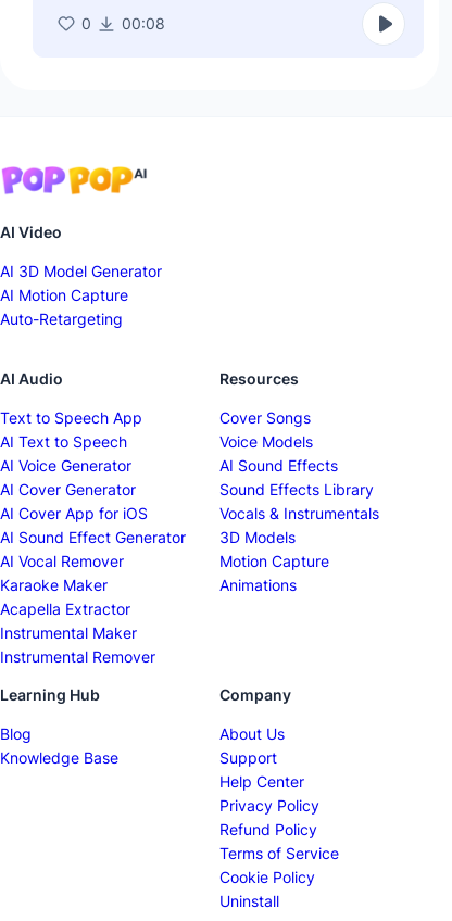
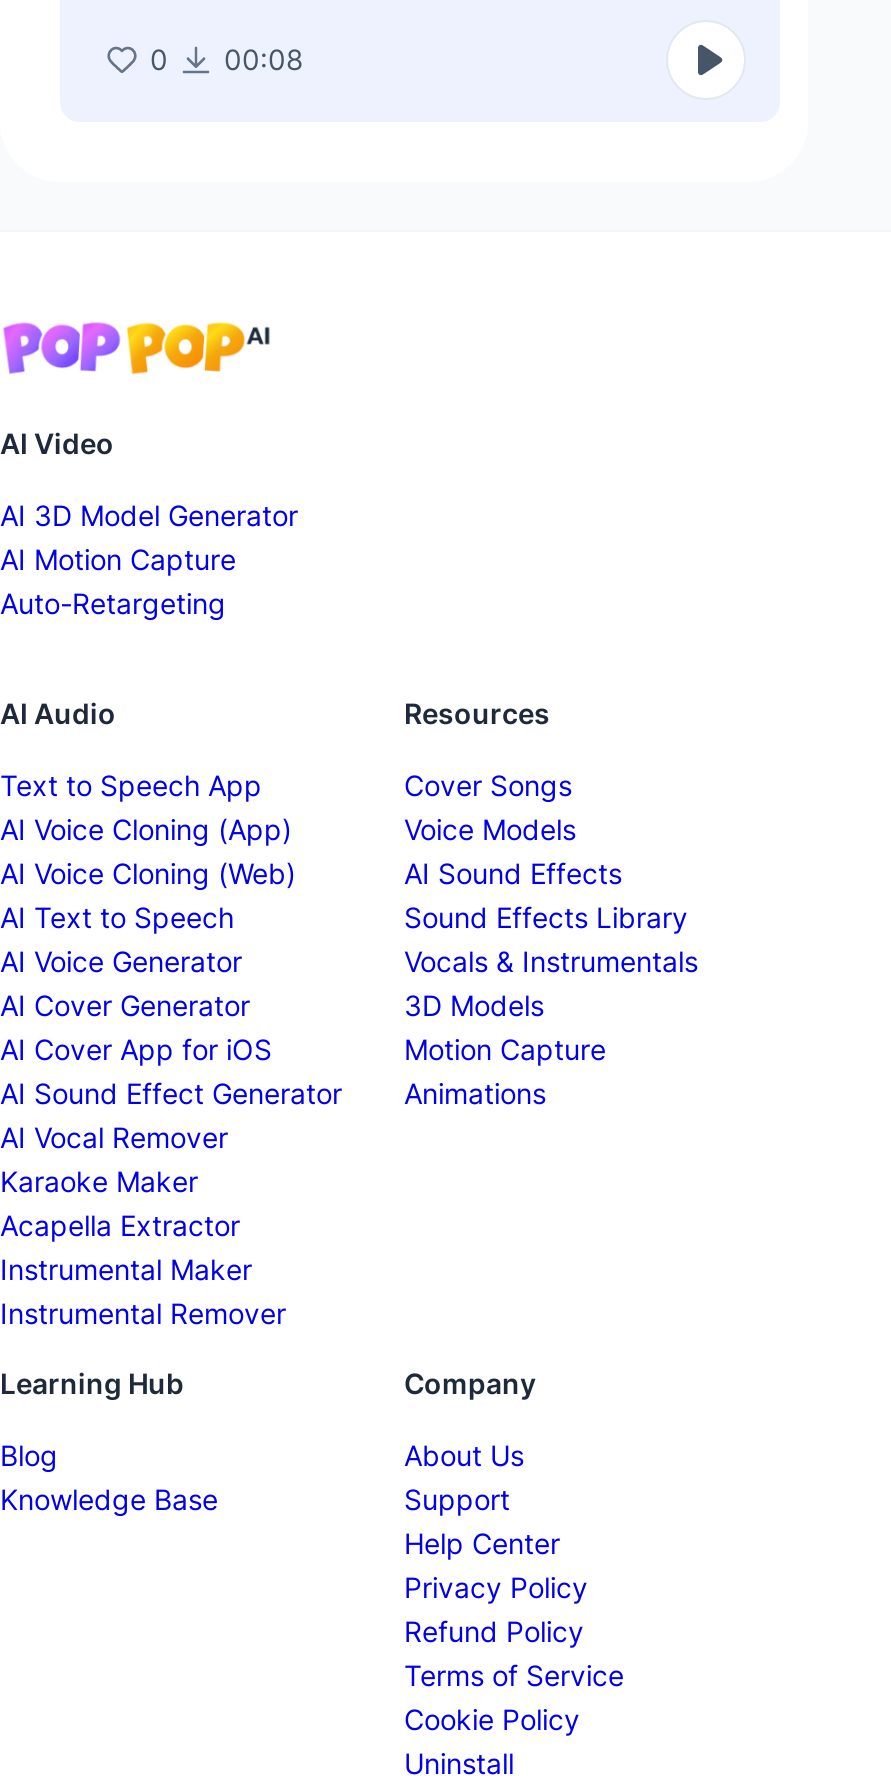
none -> [0,812,296,890] AI Voice Cloning (App) | AI Voice Cloning (Web)

